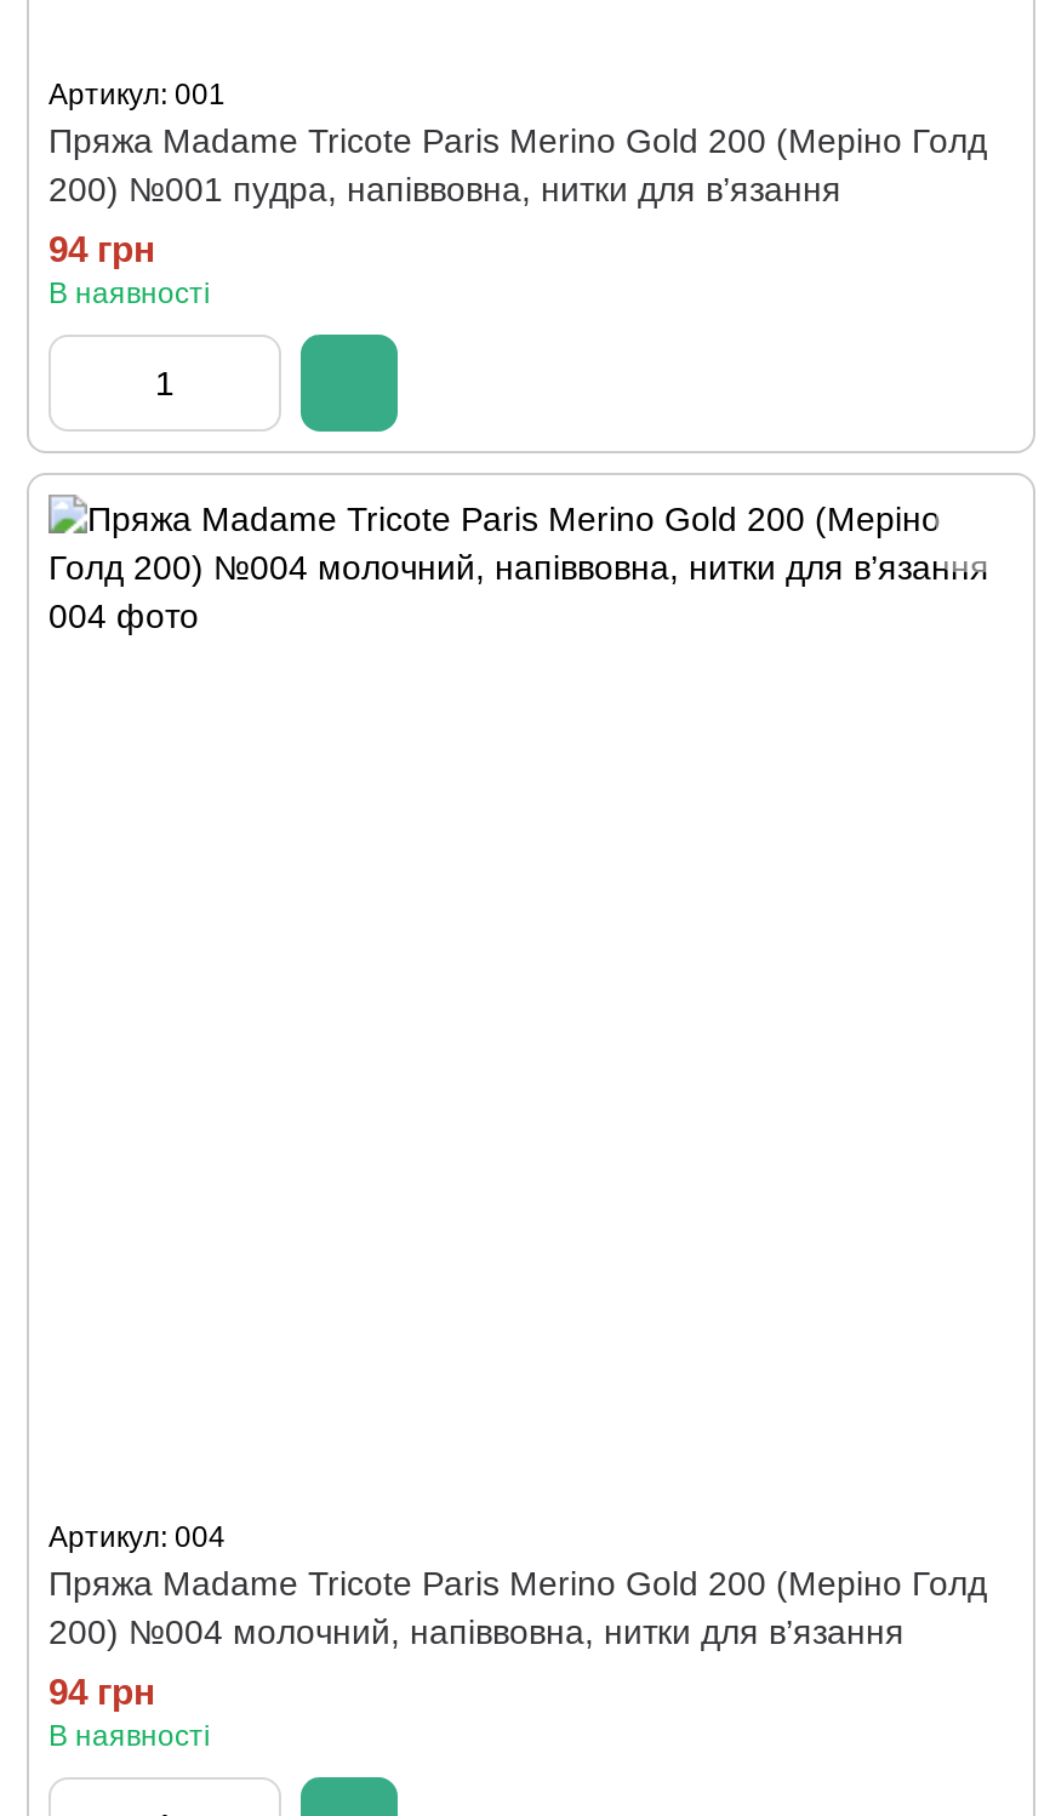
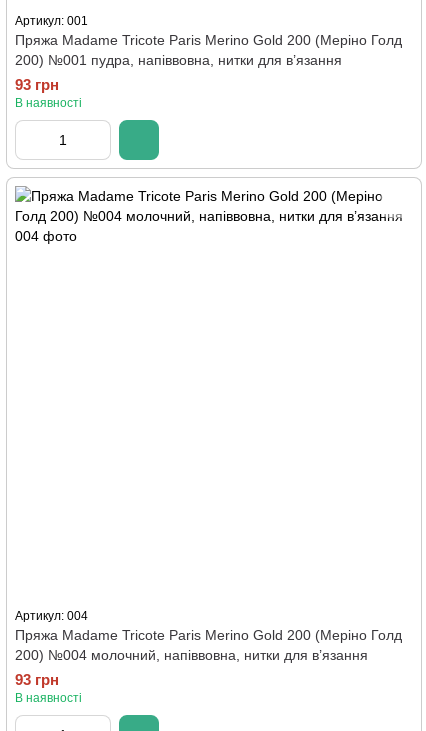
[48,228,155,269] 94 грн -> [15,76,59,93] 93 грн
[48,1671,155,1712] 94 грн -> [15,671,59,688] 93 грн

